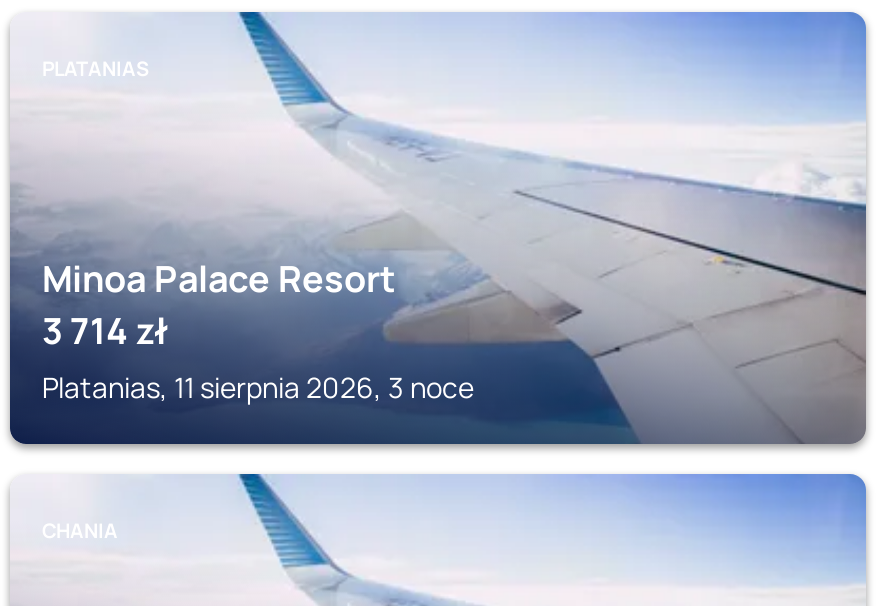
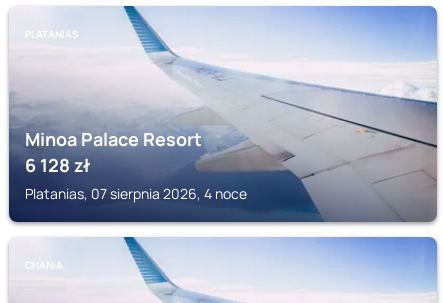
[42,306,168,354] 3 714 zł -> [25,153,90,177] 6 128 zł
[42,368,474,406] Platanias, 11 sierpnia 2026, 3 noce -> [25,184,247,203] Platanias, 07 sierpnia 2026, 4 noce

